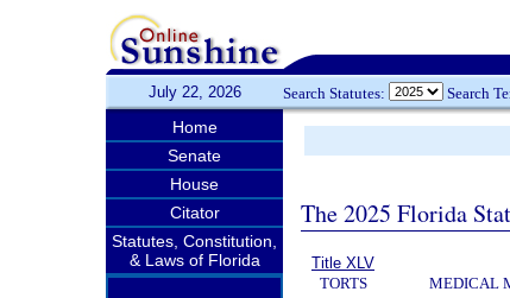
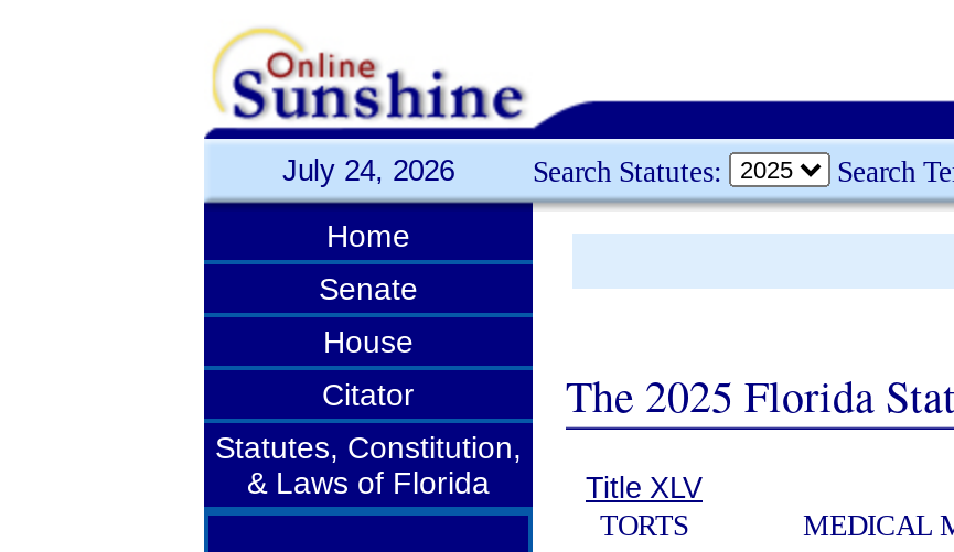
[148,83,241,101] July 22, 2026 -> [282,154,454,187] July 24, 2026

